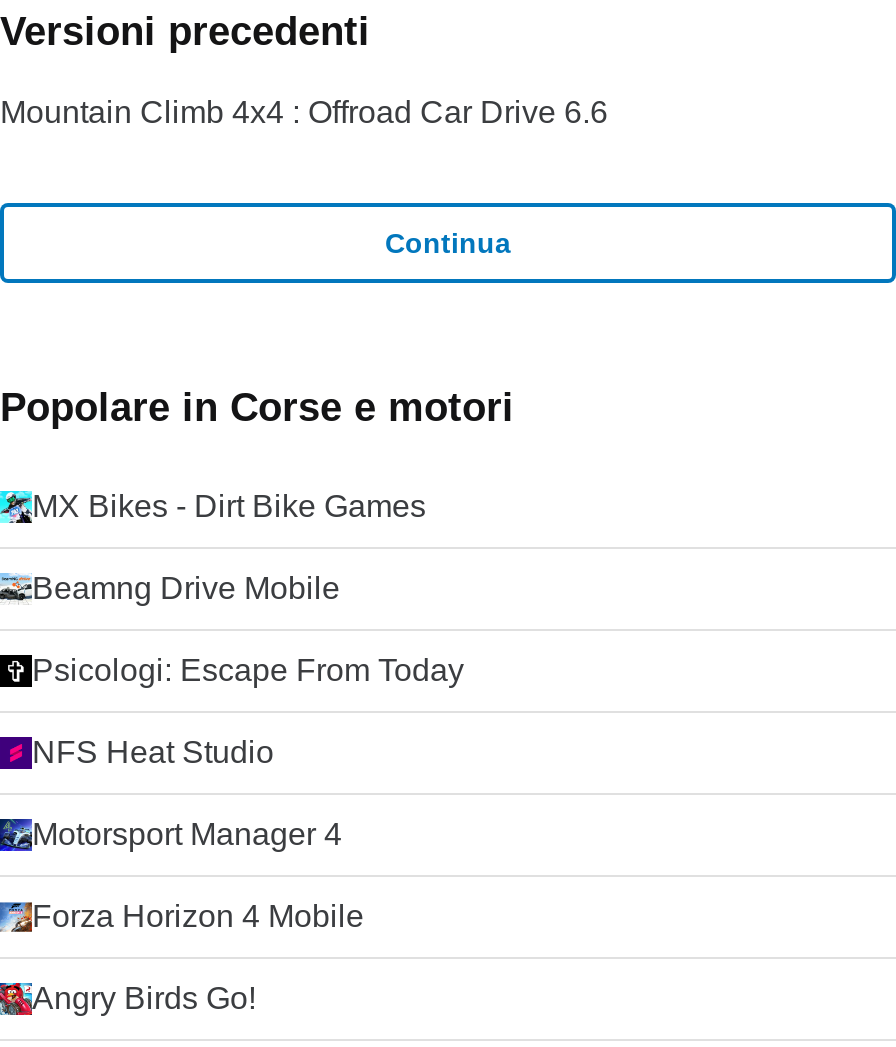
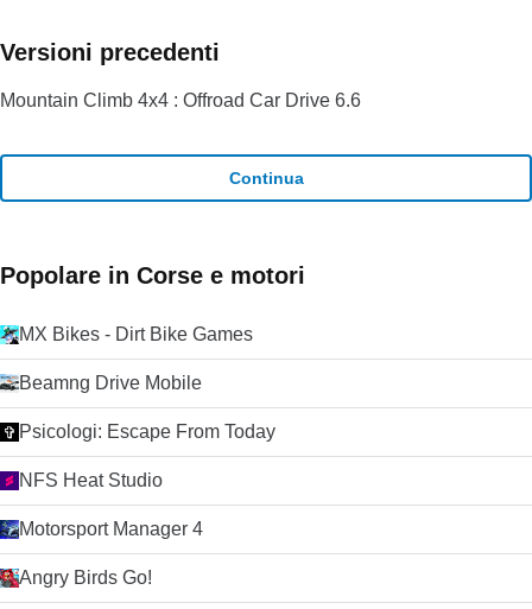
[32,899,364,933] Forza Horizon 4 Mobile -> none

